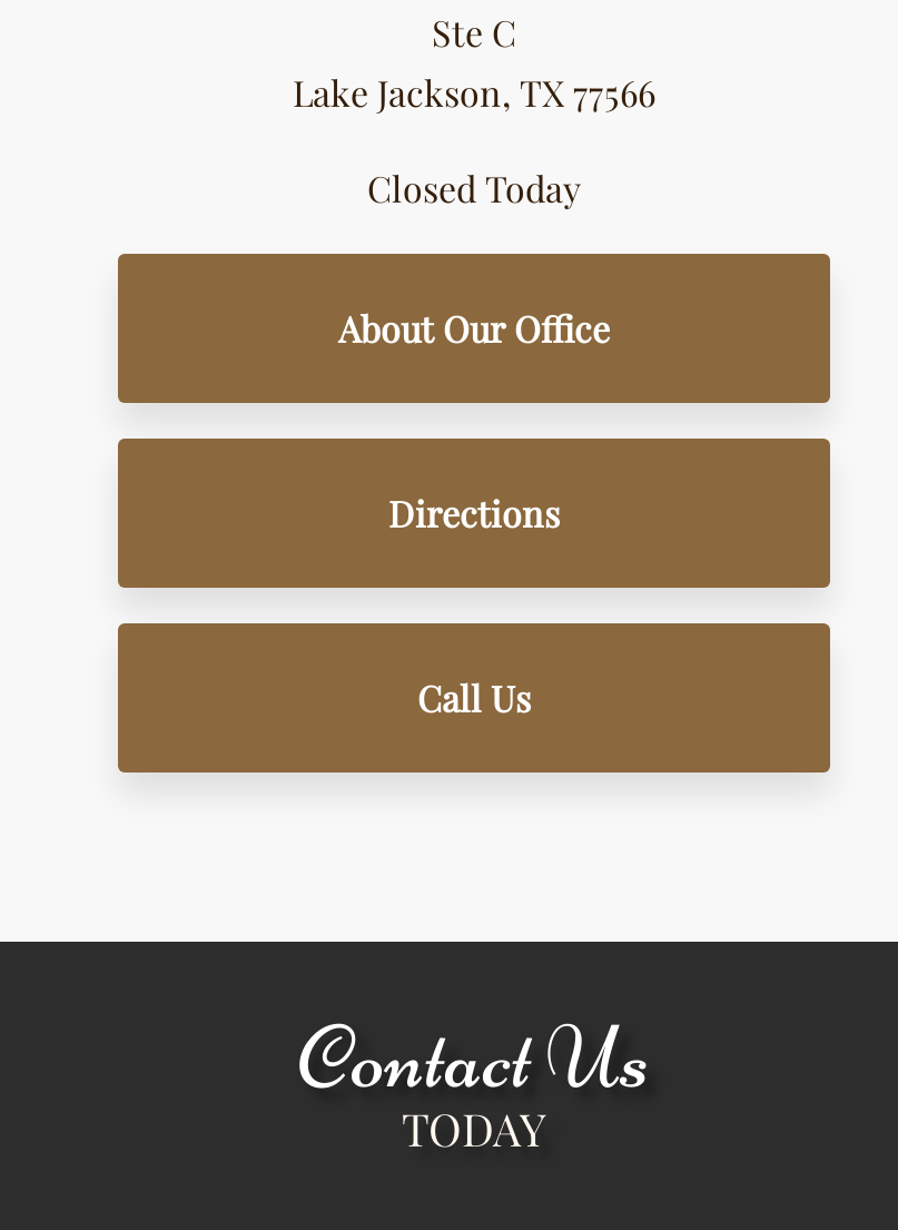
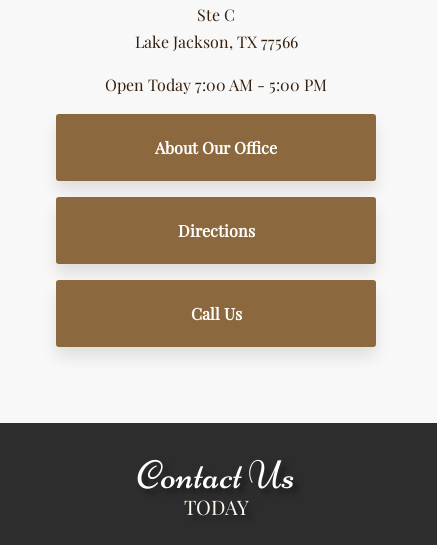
[367,165,581,212] Closed Today -> [105,74,327,95] Open Today 7:00 AM - 5:00 PM

